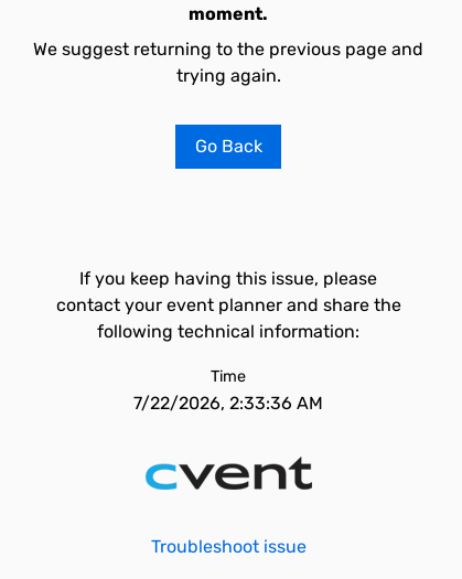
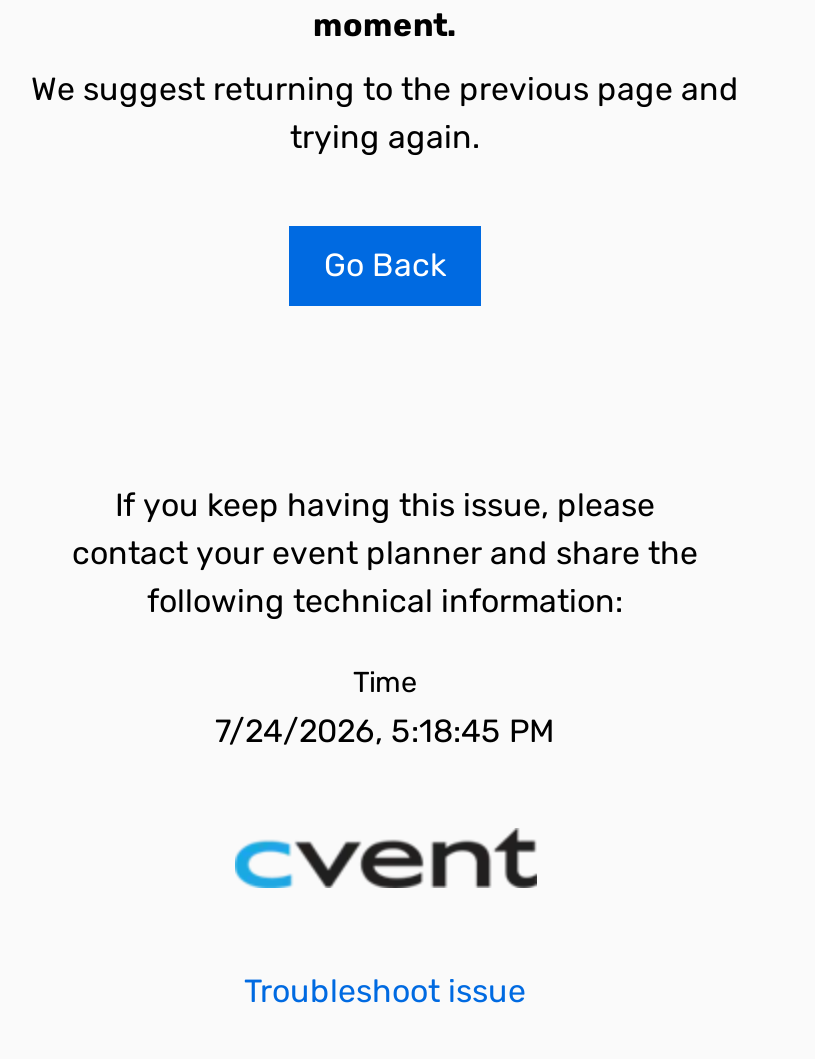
[133,393,323,414] 7/22/2026, 2:33:36 AM -> [215,712,555,750] 7/24/2026, 5:18:45 PM

